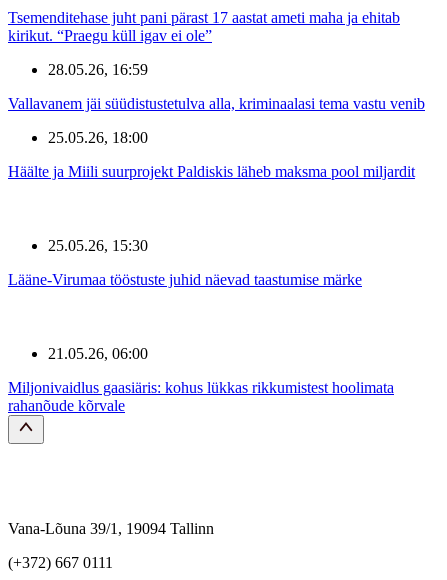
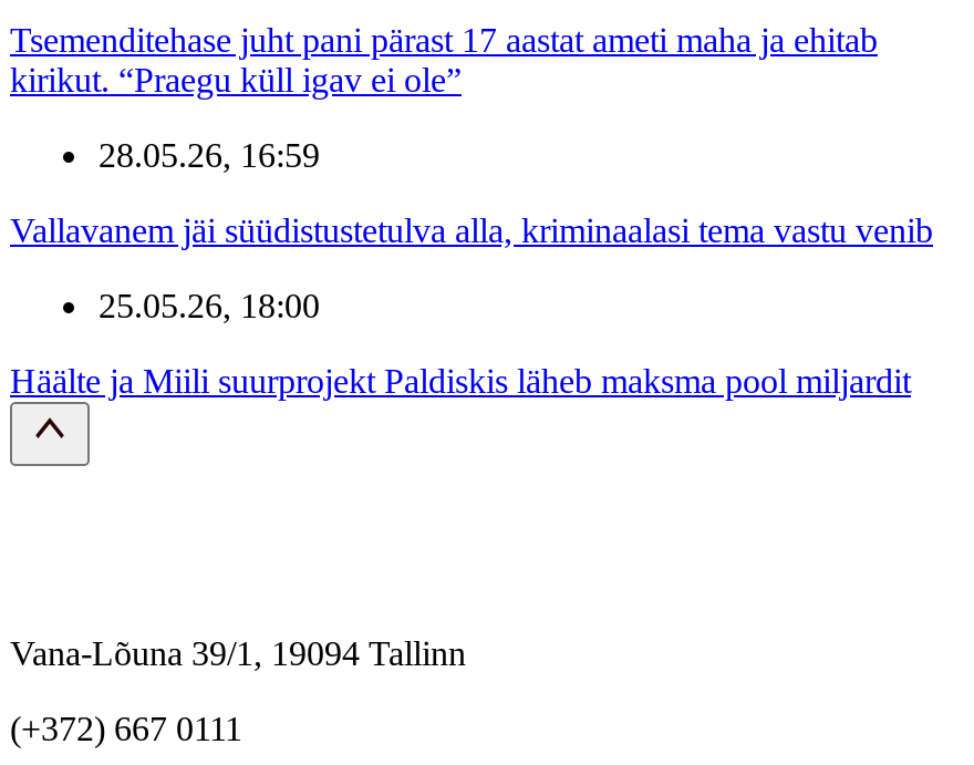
[8,237,362,288] 25.05.26, 15:30 | Lääne-Virumaa tööstuste juhid näevad taastumise märke -> none
[8,345,394,414] 21.05.26, 06:00 | Miljonivaidlus gaasiäris: kohus lükkas rikkumistest hoolimata | rahanõude kõrvale -> none

